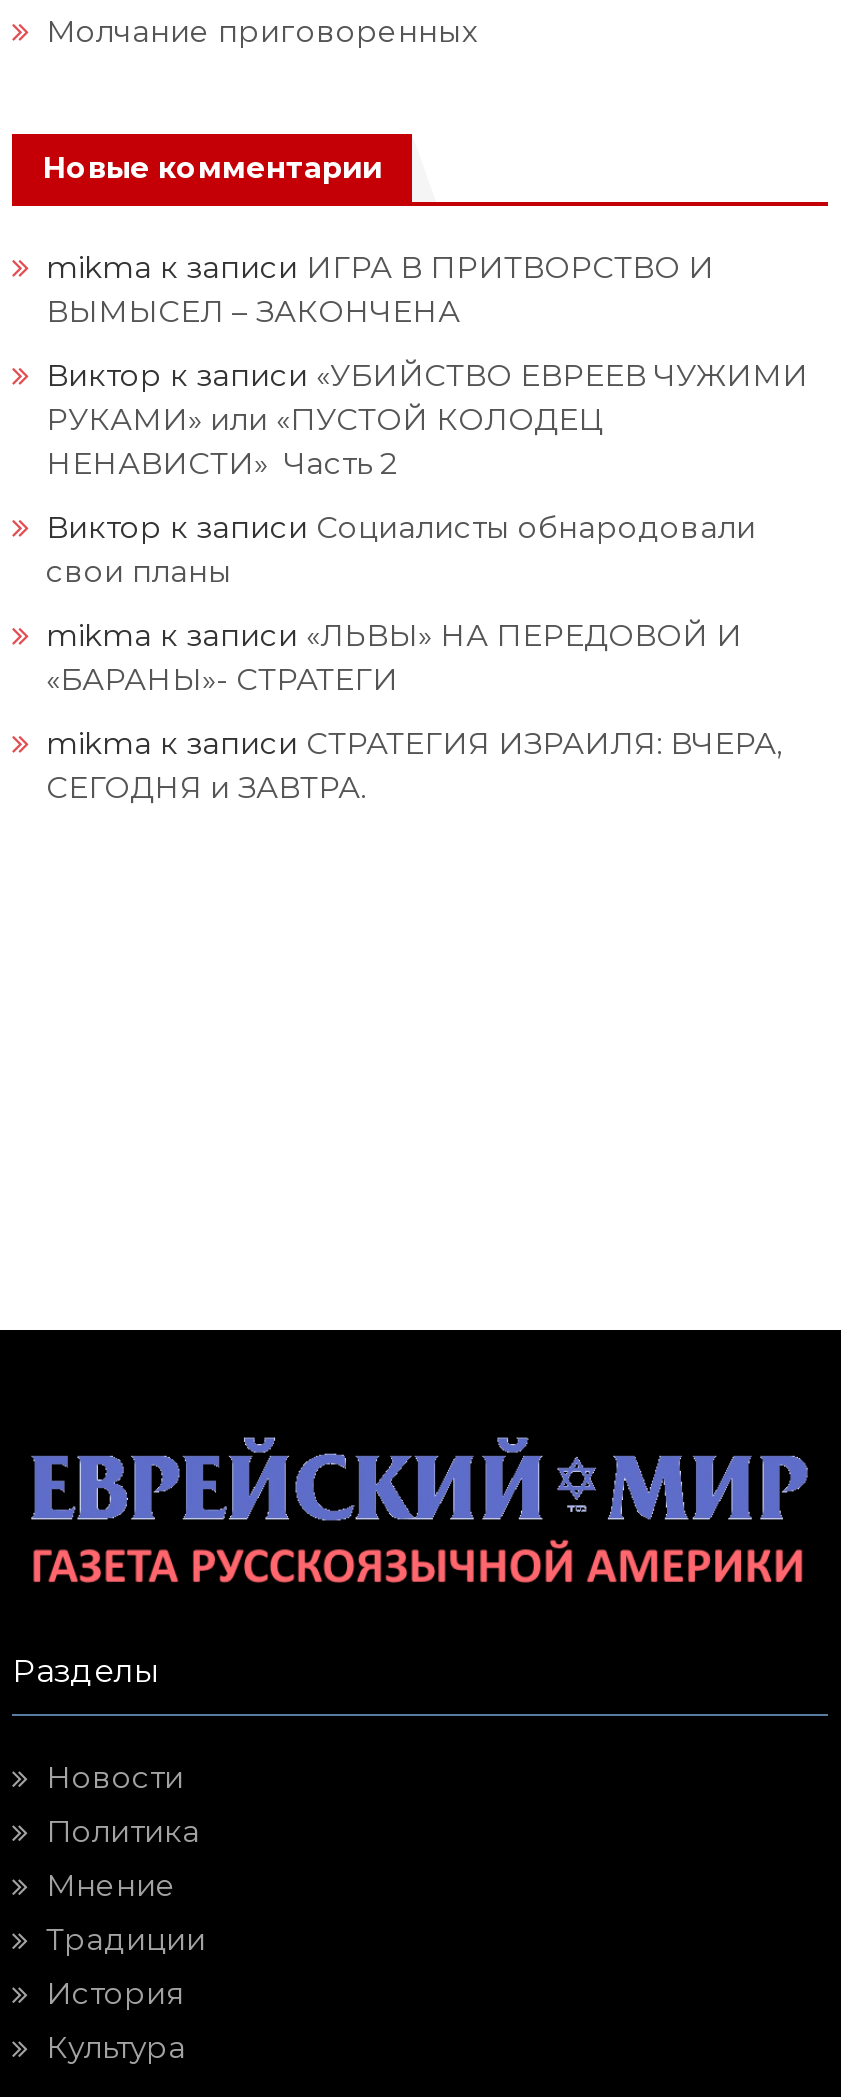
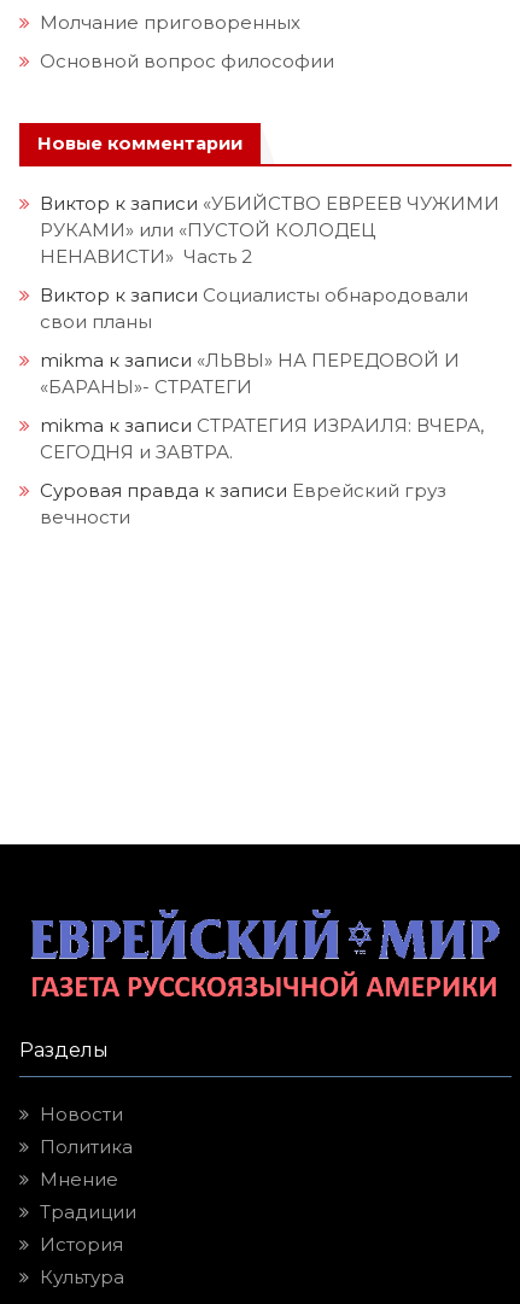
none -> [40,49,334,72] Основной вопрос философии
[46,247,714,329] mikma к записи ИГРА В ПРИТВОРСТВО И | ВЫМЫСЕЛ – ЗАКОНЧЕНА -> none
moved [46,355,808,805] -> [40,191,499,463]: Виктор к записи «УБИЙСТВО ЕВРЕЕВ ЧУЖИМИ | РУКАМИ» или «ПУСТОЙ КОЛОДЕЦ | НЕНАВИСТИ» Часть 2 | ... | mikma к записи СТРАТЕГИЯ ИЗРАИЛЯ: ВЧЕРА, | СЕГОДНЯ и ЗАВТРА.
none -> [40,479,446,528] Суровая правда к записи Еврейский груз | вечности

